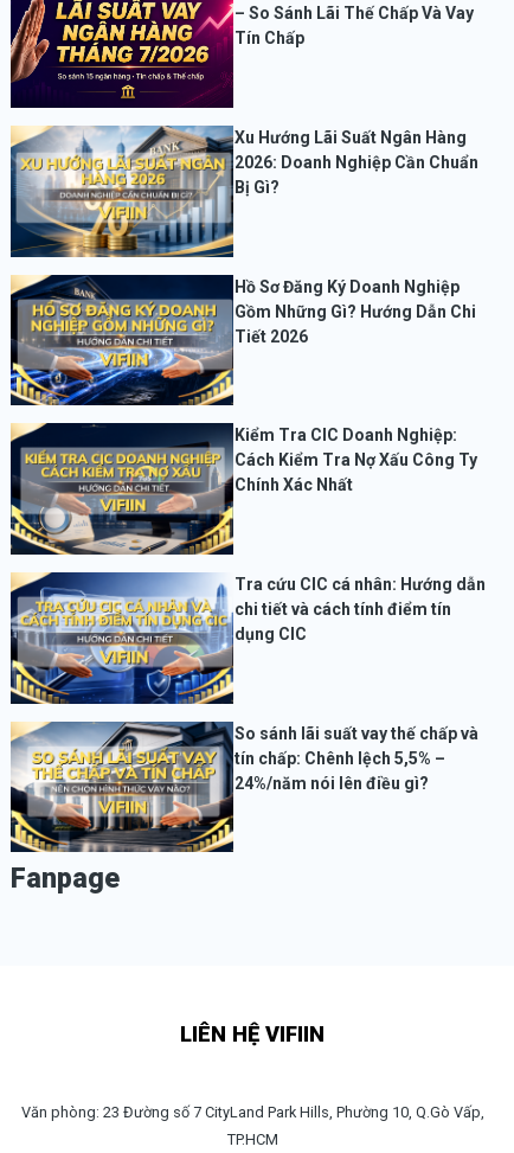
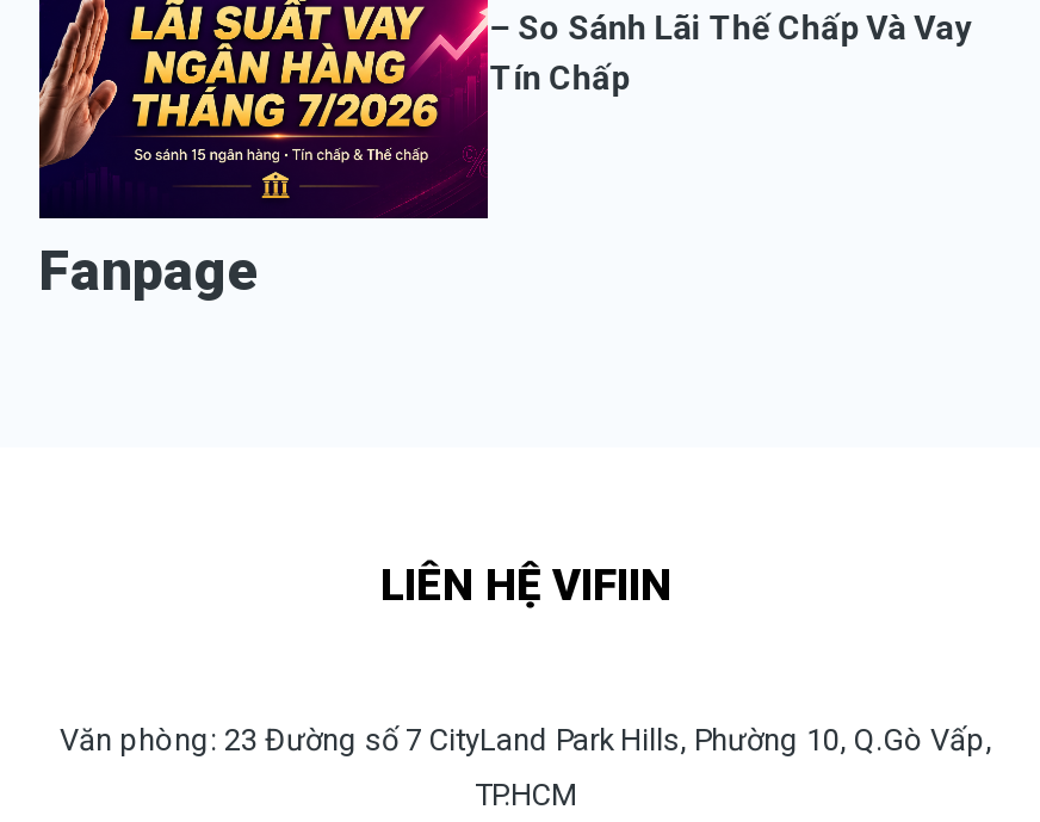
[9,124,478,258] [image] | Xu Hướng Lãi Suất Ngân Hàng | 2026: Doanh Nghiệp Cần Chuẩn | Bị Gì? -> none
[9,274,476,406] [image] | Hồ Sơ Đăng Ký Doanh Nghiệp | Gồm Những Gì? Hướng Dẫn Chi | Tiết 2026 -> none
[9,422,477,556] [image] | Kiểm Tra CIC Doanh Nghiệp: | Cách Kiểm Tra Nợ Xấu Công Ty | Chính Xác Nhất -> none
[9,571,485,705] [image] | Tra cứu CIC cá nhân: Hướng dẫn | chi tiết và cách tính điểm tín | dụng CIC -> none
[9,720,478,853] [image] | So sánh lãi suất vay thế chấp và | tín chấp: Chênh lệch 5,5% – | 24%/năm nói lên điều gì? -> none

